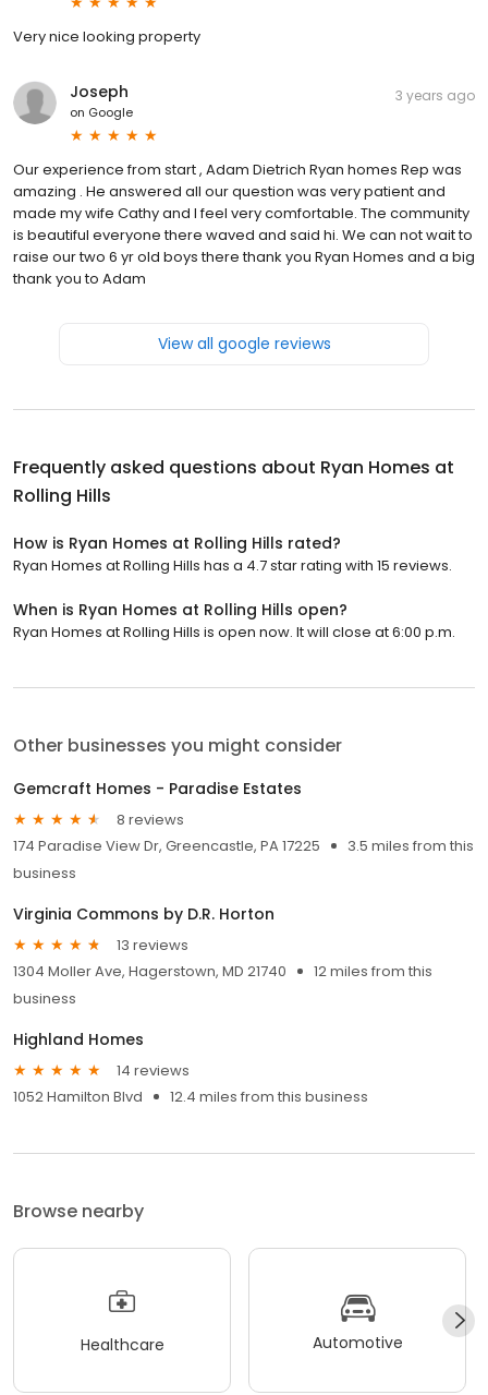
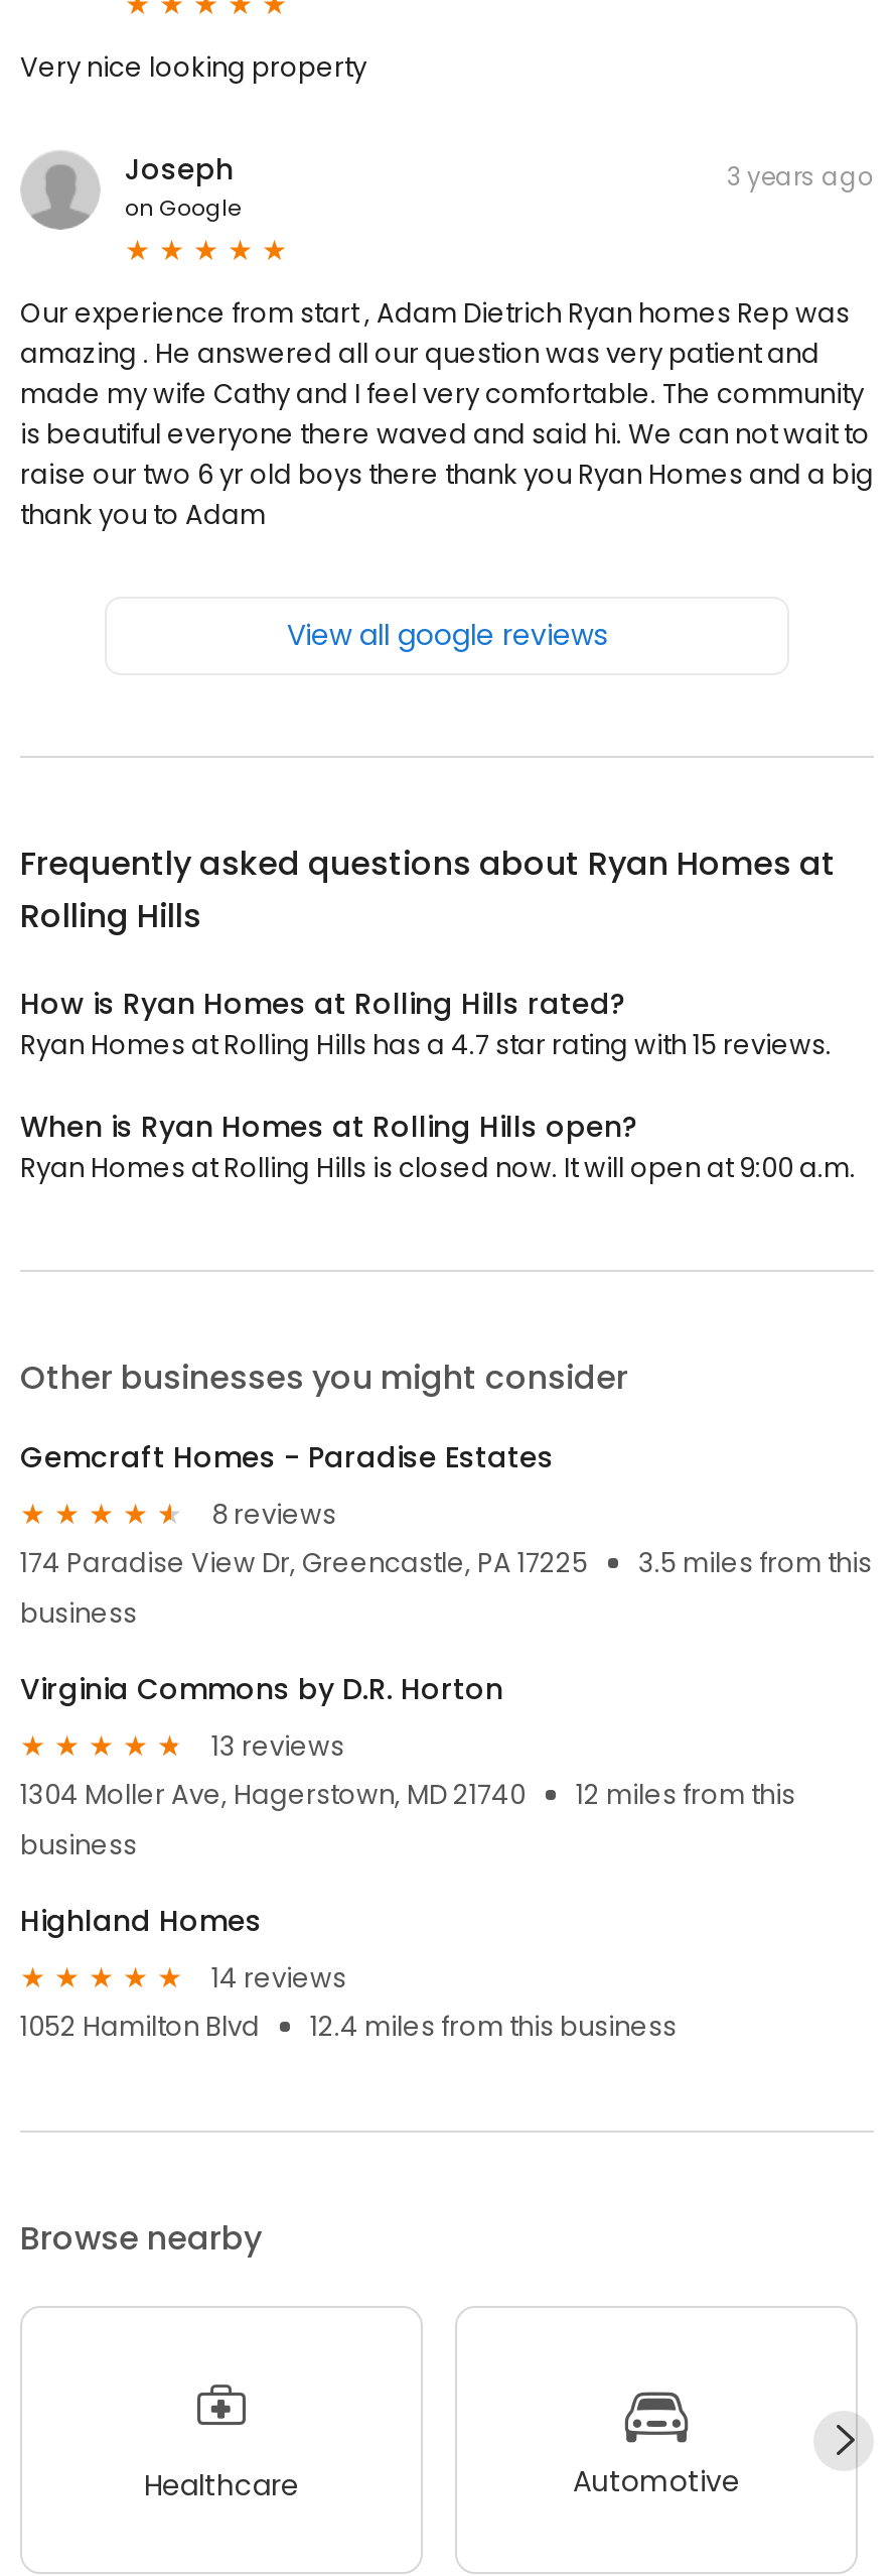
[13,622,455,643] Ryan Homes at Rolling Hills is open now. It will close at 6:00 p.m. -> [20,1149,856,1188] Ryan Homes at Rolling Hills is closed now. It will open at 9:00 a.m.

